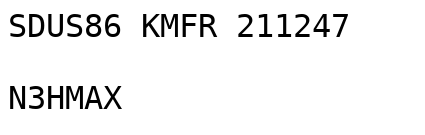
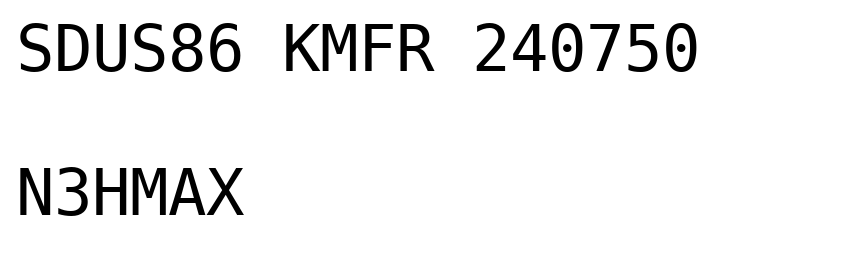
[8,8,350,44] SDUS86 KMFR 211247 -> [16,13,700,85] SDUS86 KMFR 240750

